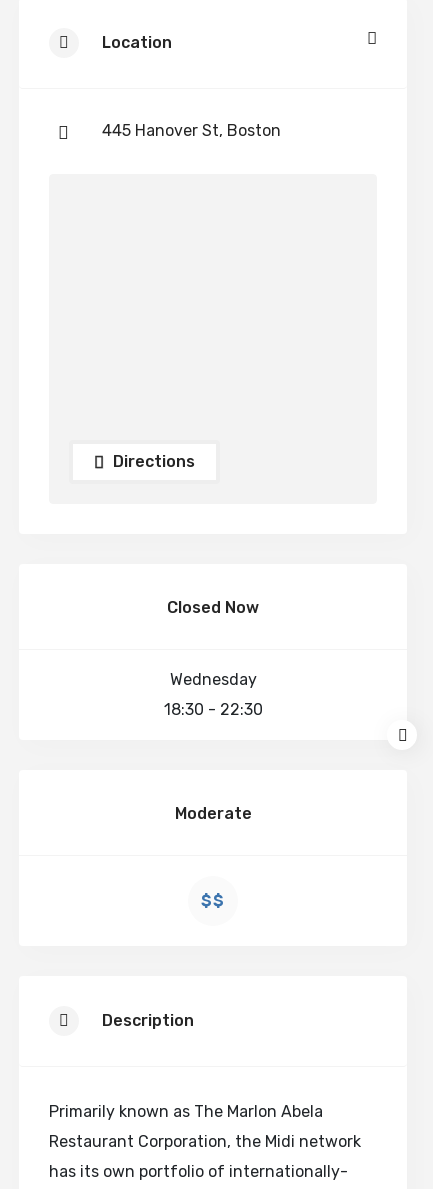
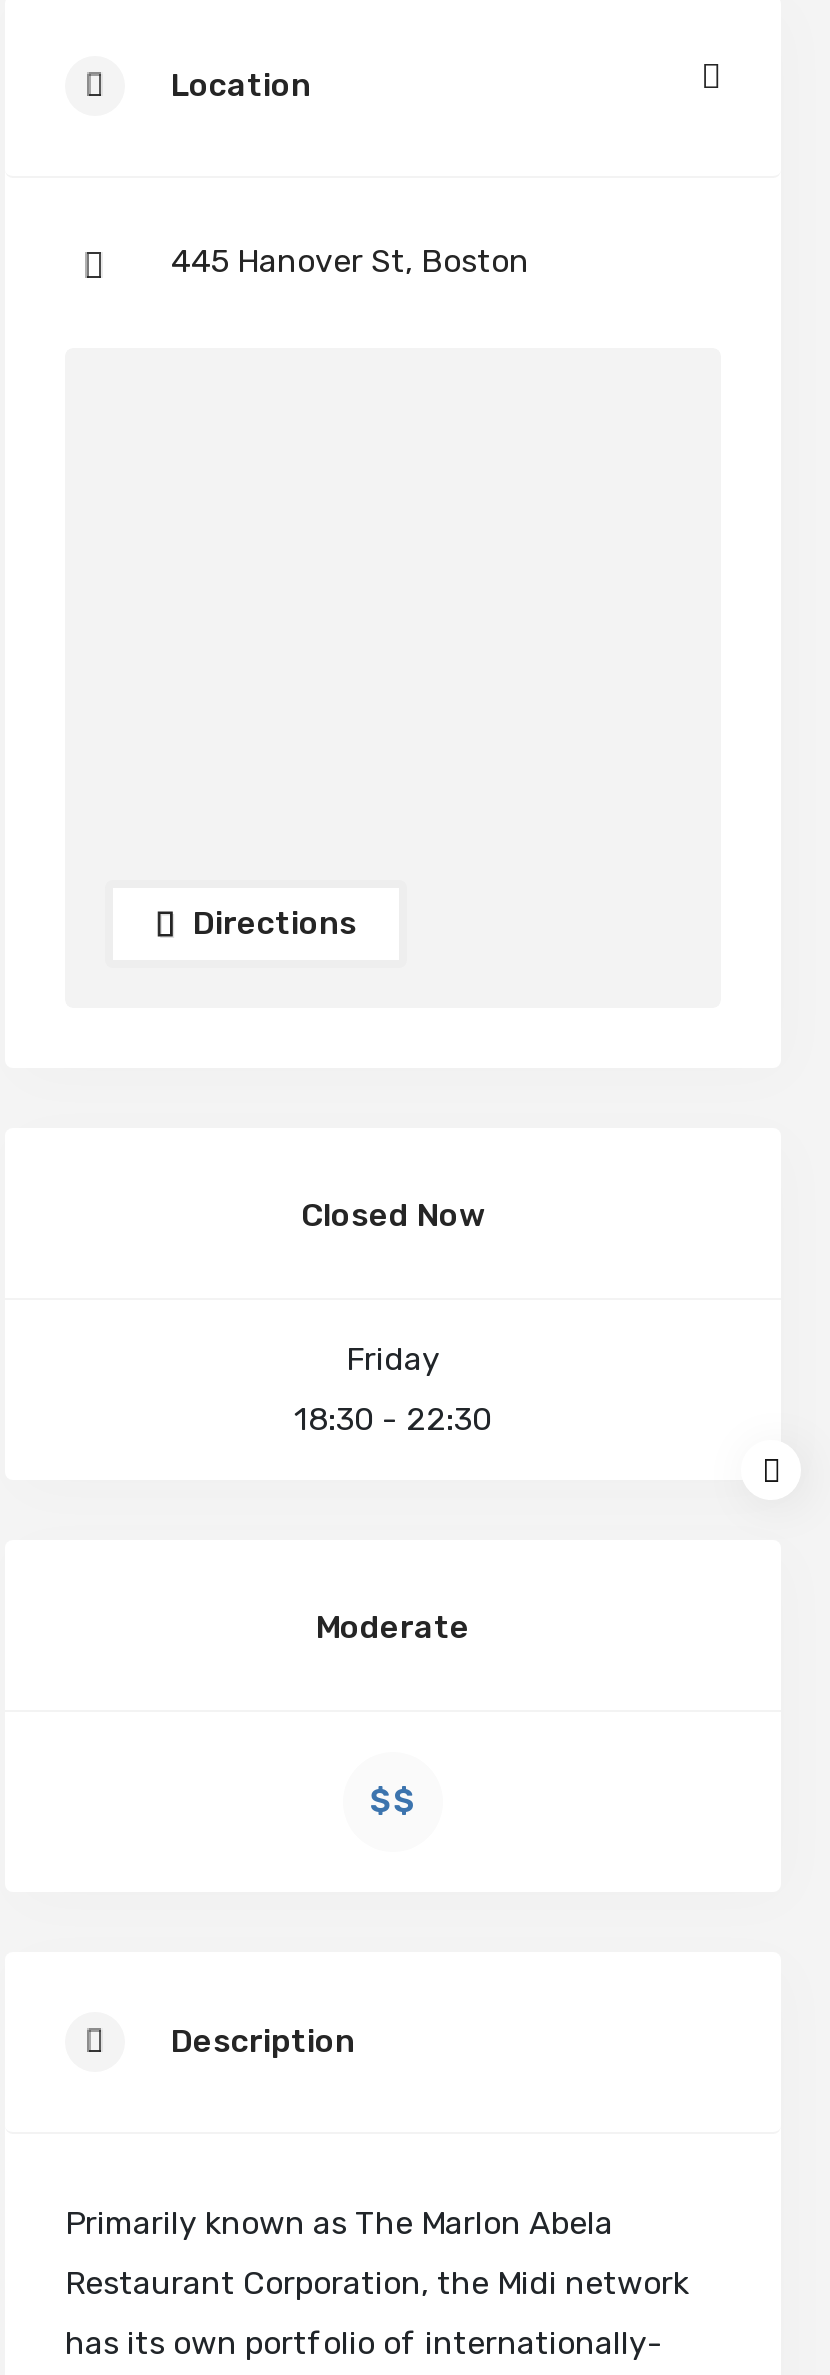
[169,670,256,689] Wednesday -> [346,1341,440,1379] Friday

